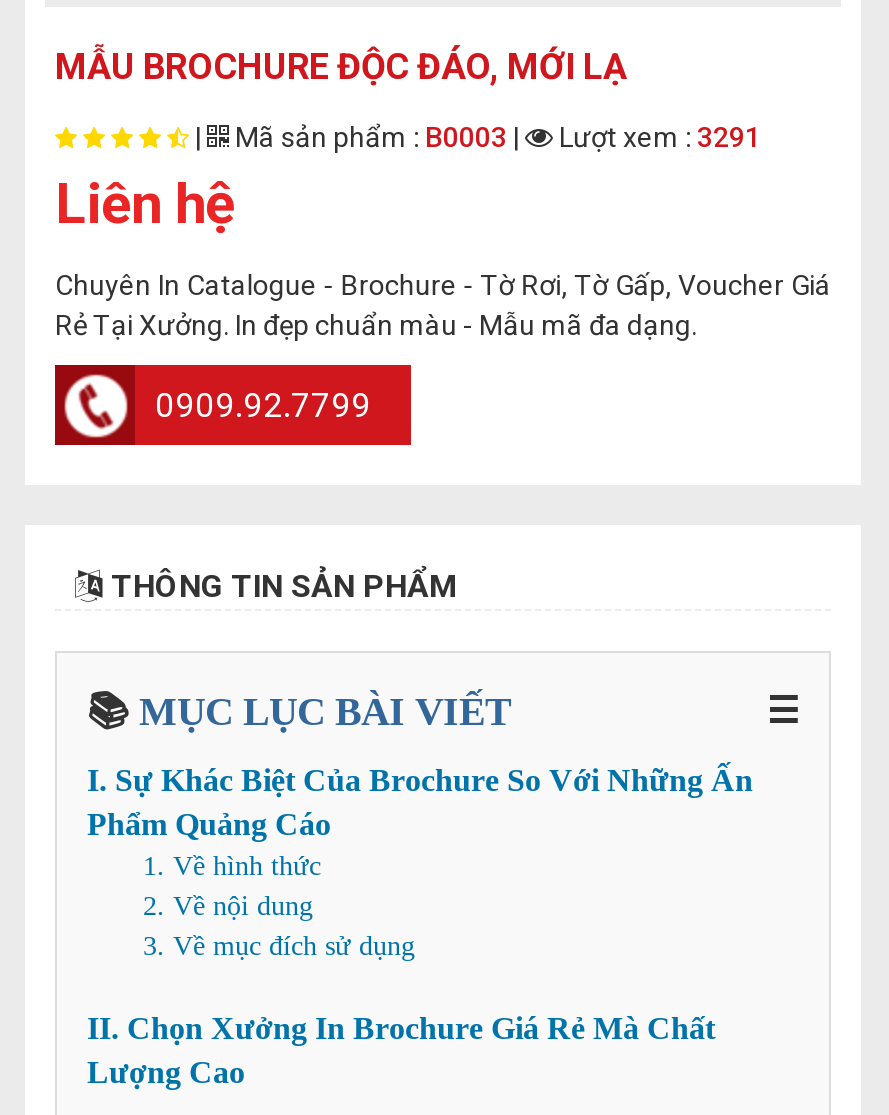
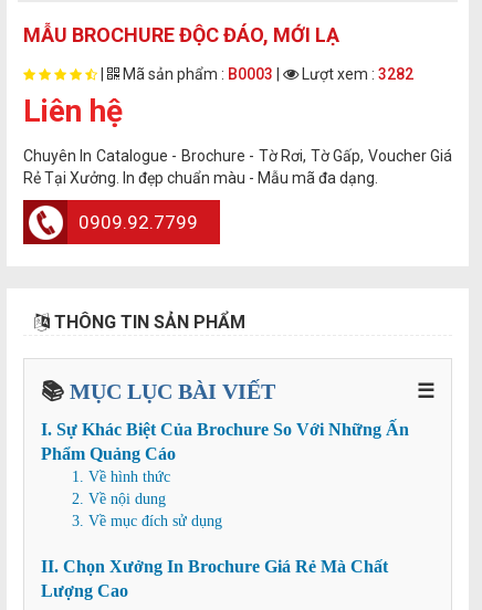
[553,122,761,154] Lượt xem : 3291 -> [298,66,413,83] Lượt xem : 3282

